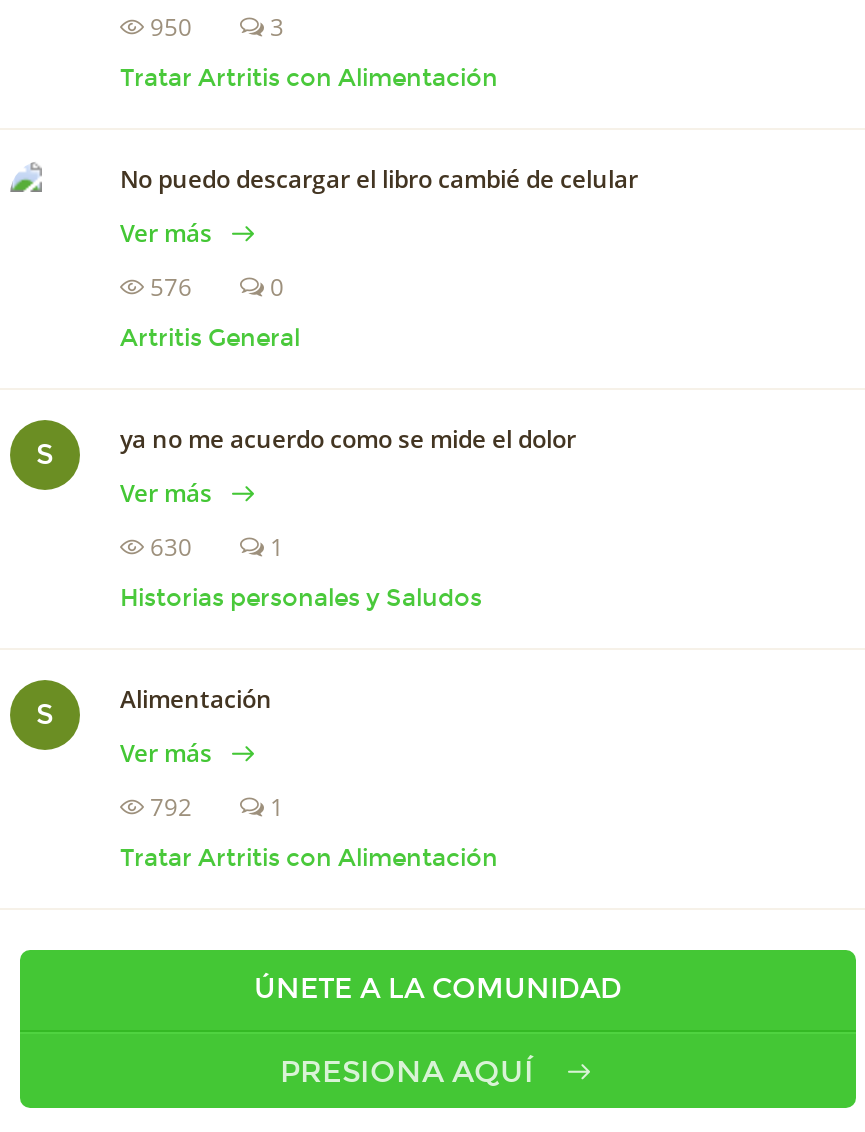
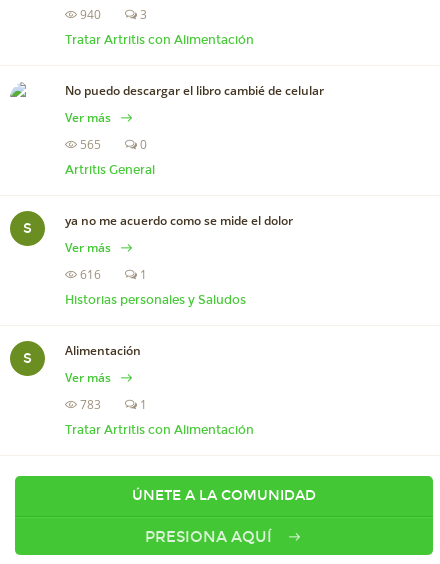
[144,10,192,44] 950 -> [77,6,101,23] 940
[144,270,192,304] 576 -> [77,136,101,153] 565
[144,530,192,564] 630 -> [77,266,101,283] 616
[144,790,192,824] 792 -> [77,396,101,413] 783

